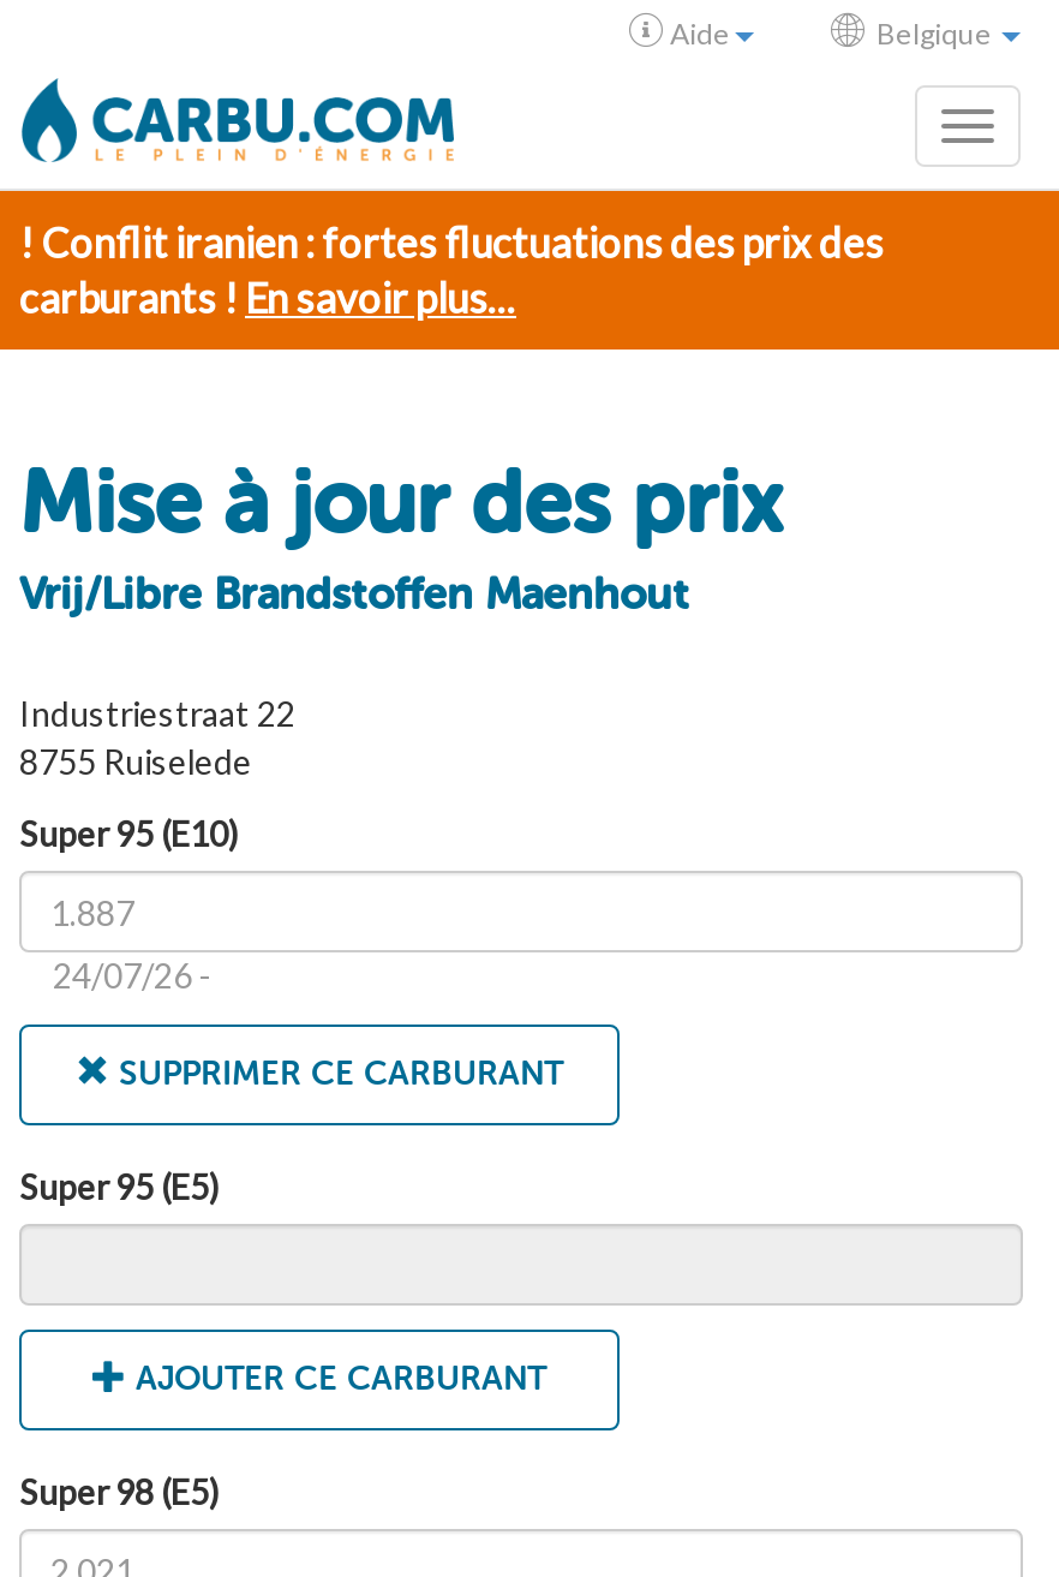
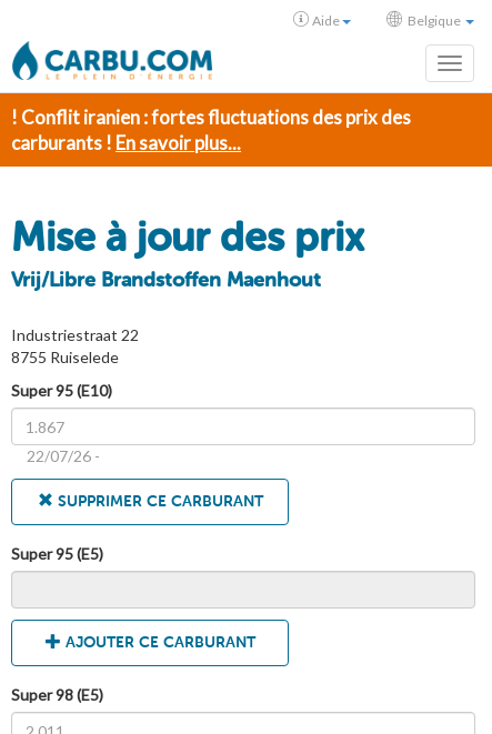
[53,956,211,996] 24/07/26 - -> [27,447,100,466] 22/07/26 -

